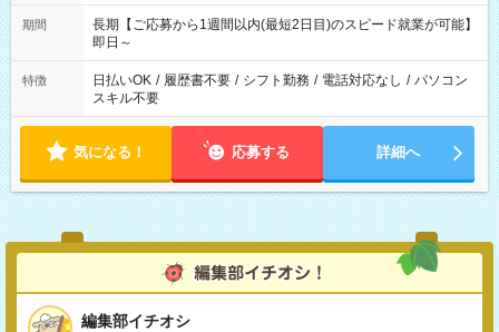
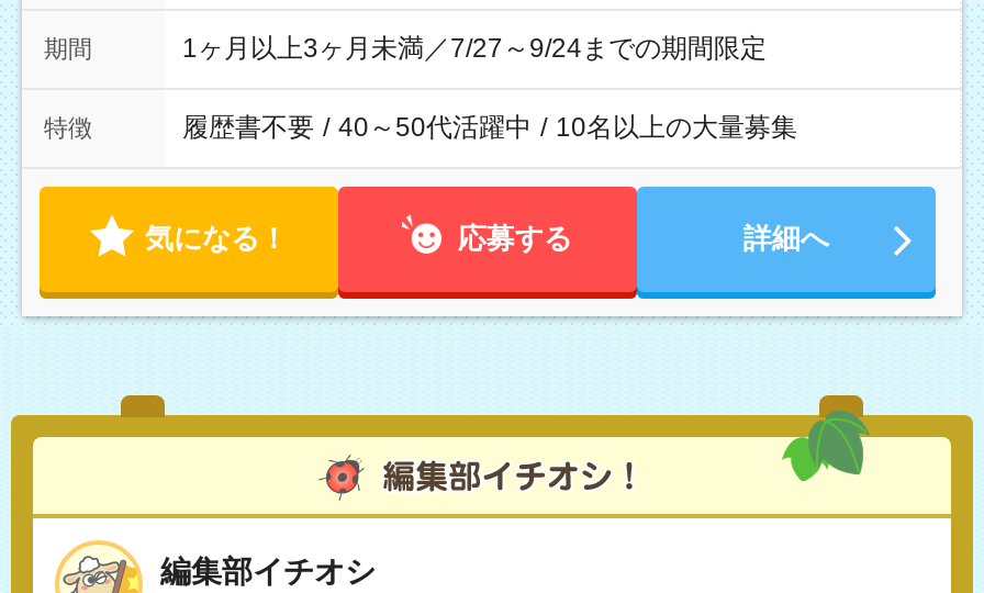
[92,17,478,50] 長期【ご応募から1週間以内(最短2日目)のスピード就業が可能】 | 即日～ -> [182,33,767,64] 1ヶ月以上3ヶ月未満／7/27～9/24までの期間限定
[92,72,468,106] 日払いOK / 履歴書不要 / シフト勤務 / 電話対応なし / パソコン | スキル不要 -> [182,112,797,143] 履歴書不要 / 40～50代活躍中 / 10名以上の大量募集

